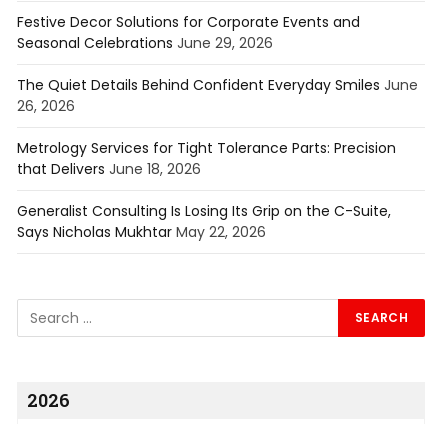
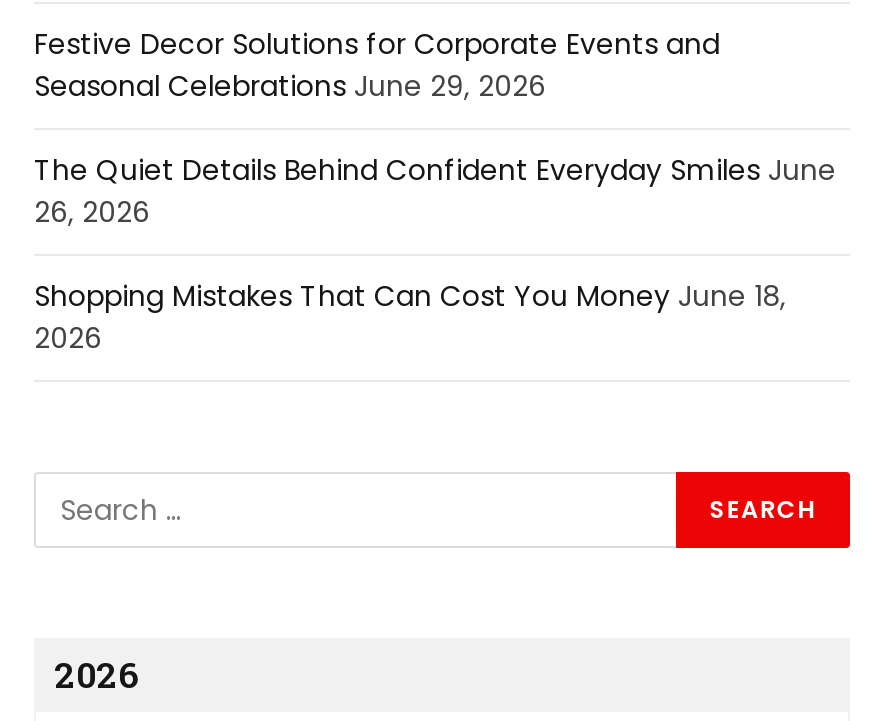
[17,138,396,242] Metrology Services for Tight Tolerance Parts: Precision | that Delivers June 18, 2026 | Generalist Consulting Is Losing Its Grip on the C-Suite, | Says Nicholas Mukhtar May 22, 2026 -> [34,276,786,358] Shopping Mistakes That Can Cost You Money June 18, | 2026

